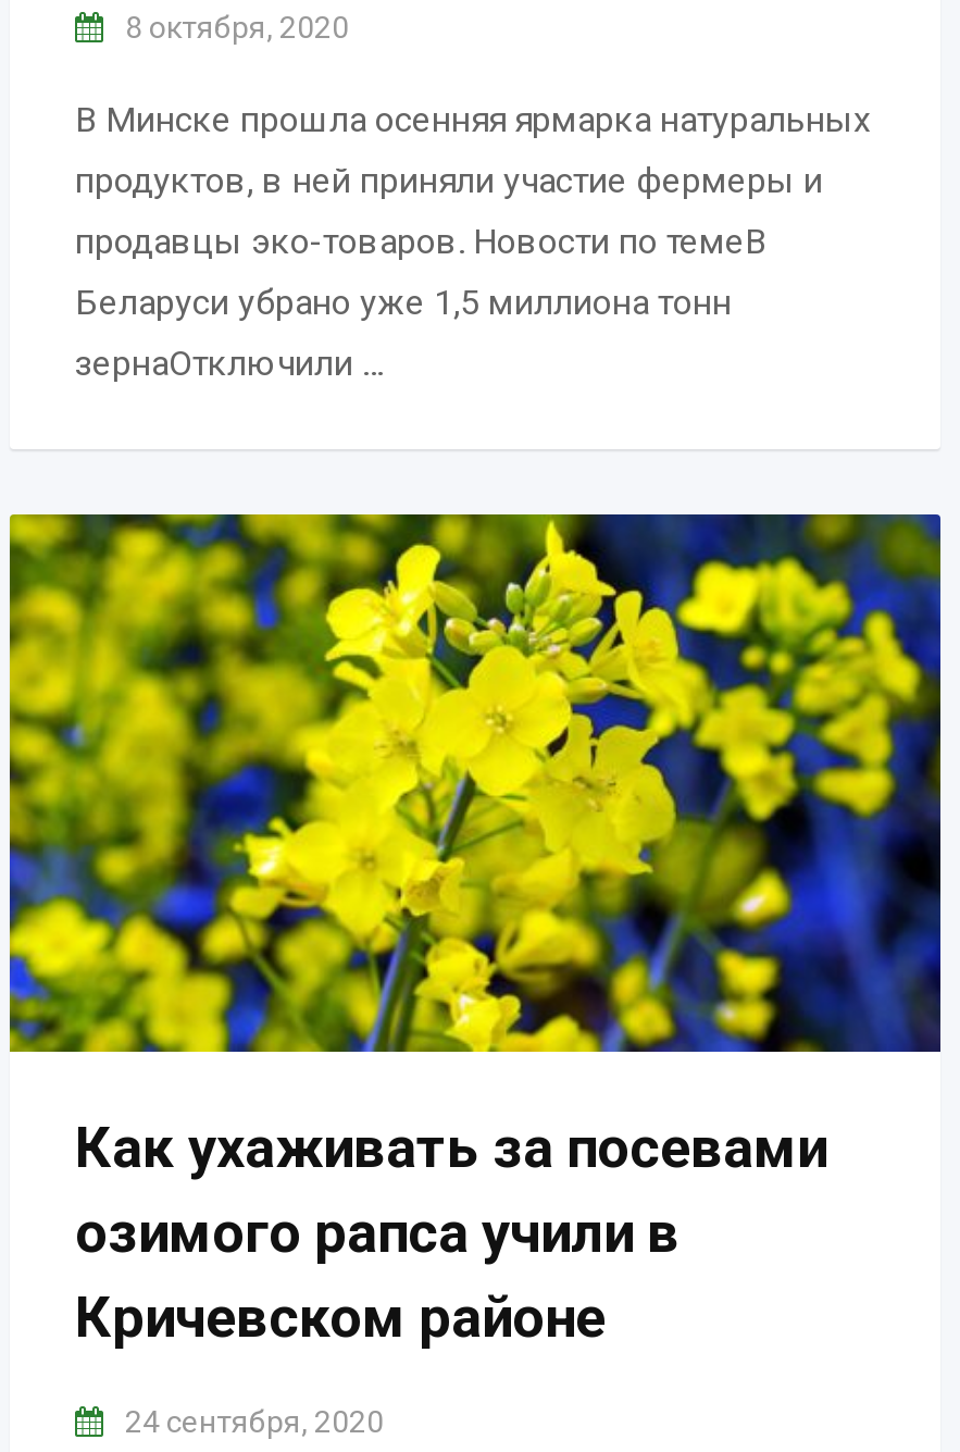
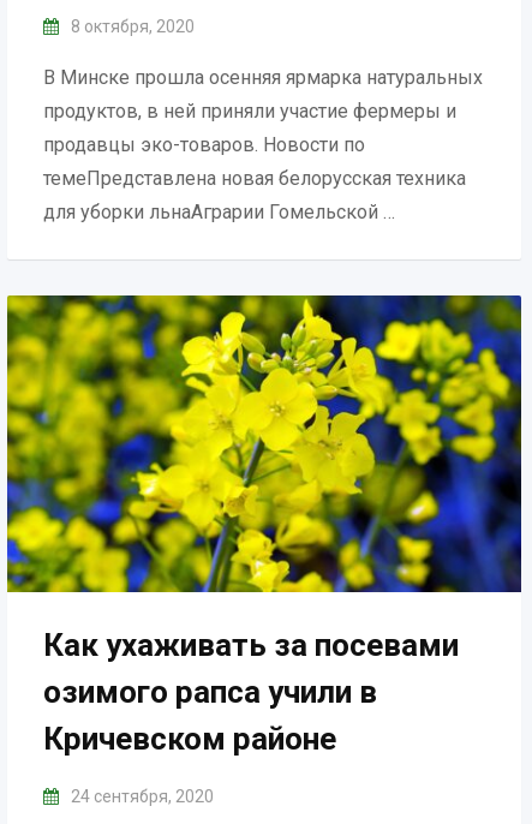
[75,221,766,263] продавцы эко-товаров. Новости по темеВ -> [43,134,365,157] продавцы эко-товаров. Новости по
[75,282,732,324] Беларуси убрано уже 1,5 миллиона тонн -> [43,167,466,190] темеПредставлена новая белорусская техника
[75,343,384,385] зернаОтключили … -> [43,201,395,224] для уборки льнаАграрии Гомельской …

